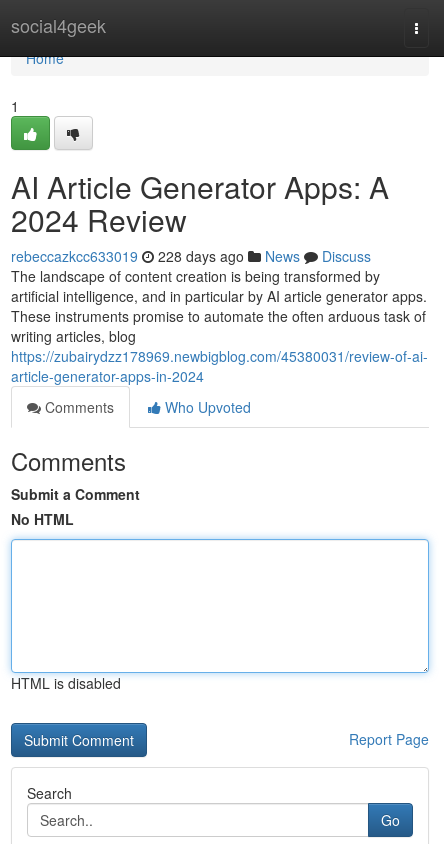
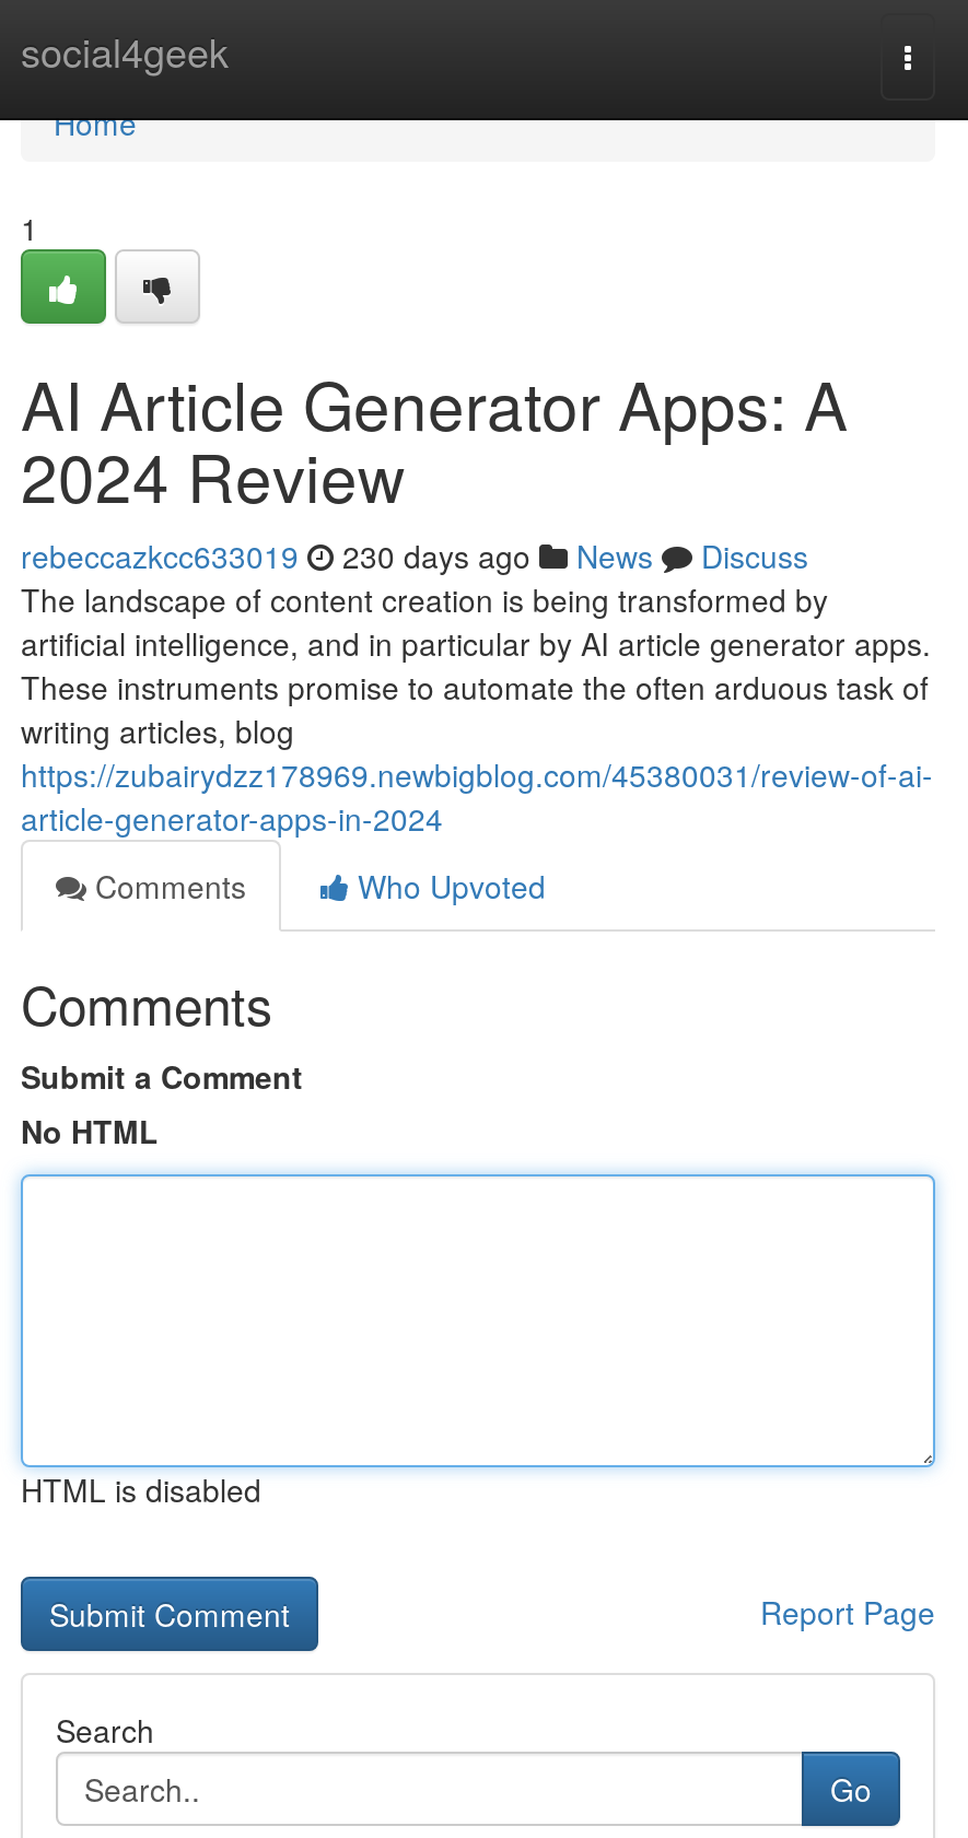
[11,246,371,266] rebeccazkcc633019 228 days ago News Discuss -> [21,534,808,577] rebeccazkcc633019 230 days ago News Discuss

